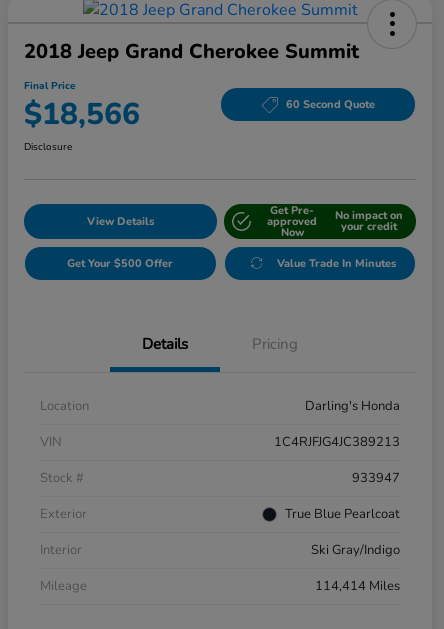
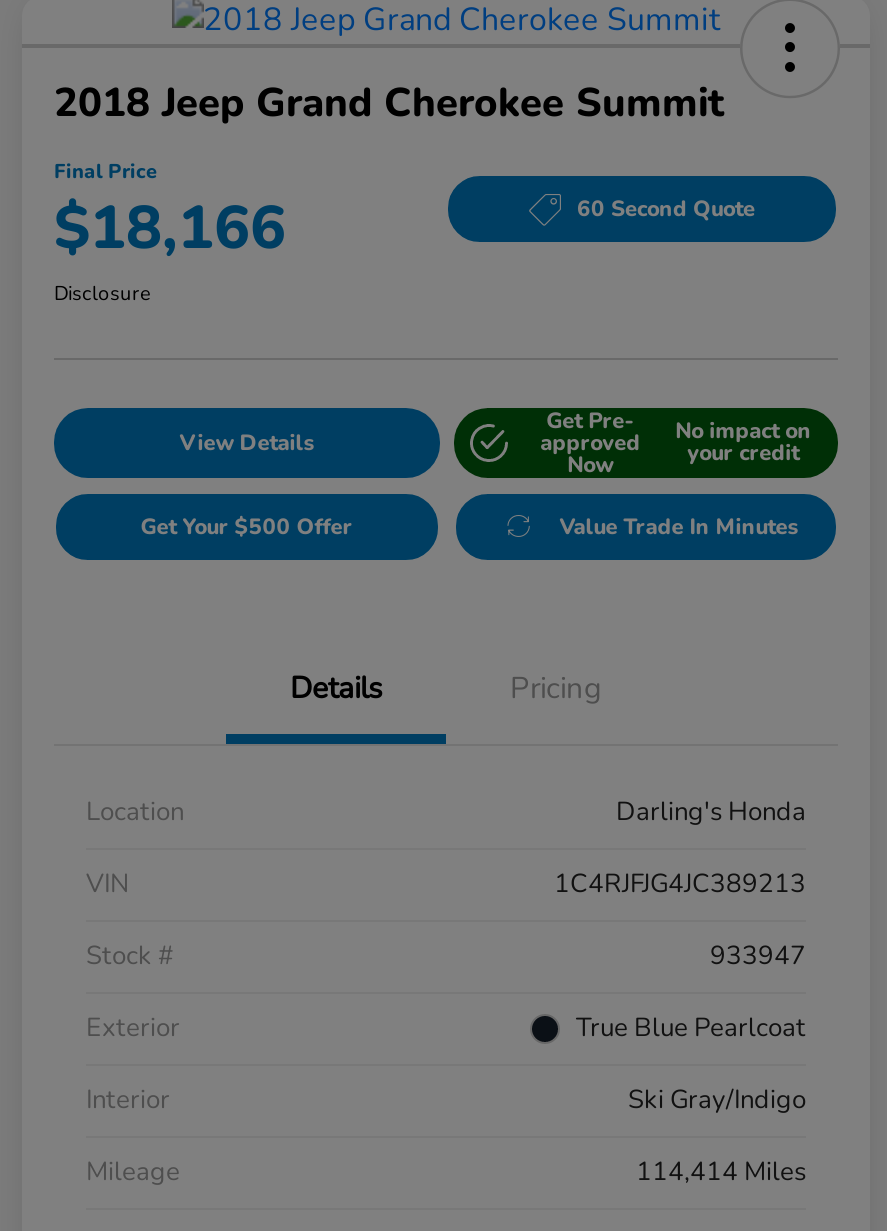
[24,94,140,135] $18,566 -> [54,188,286,270] $18,166

